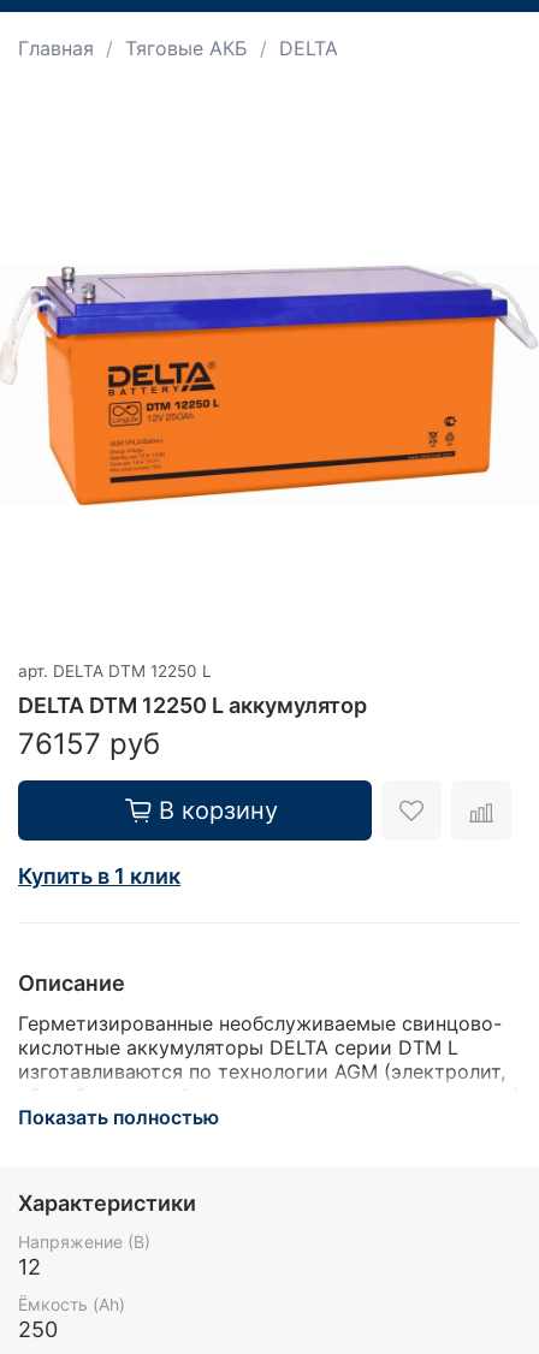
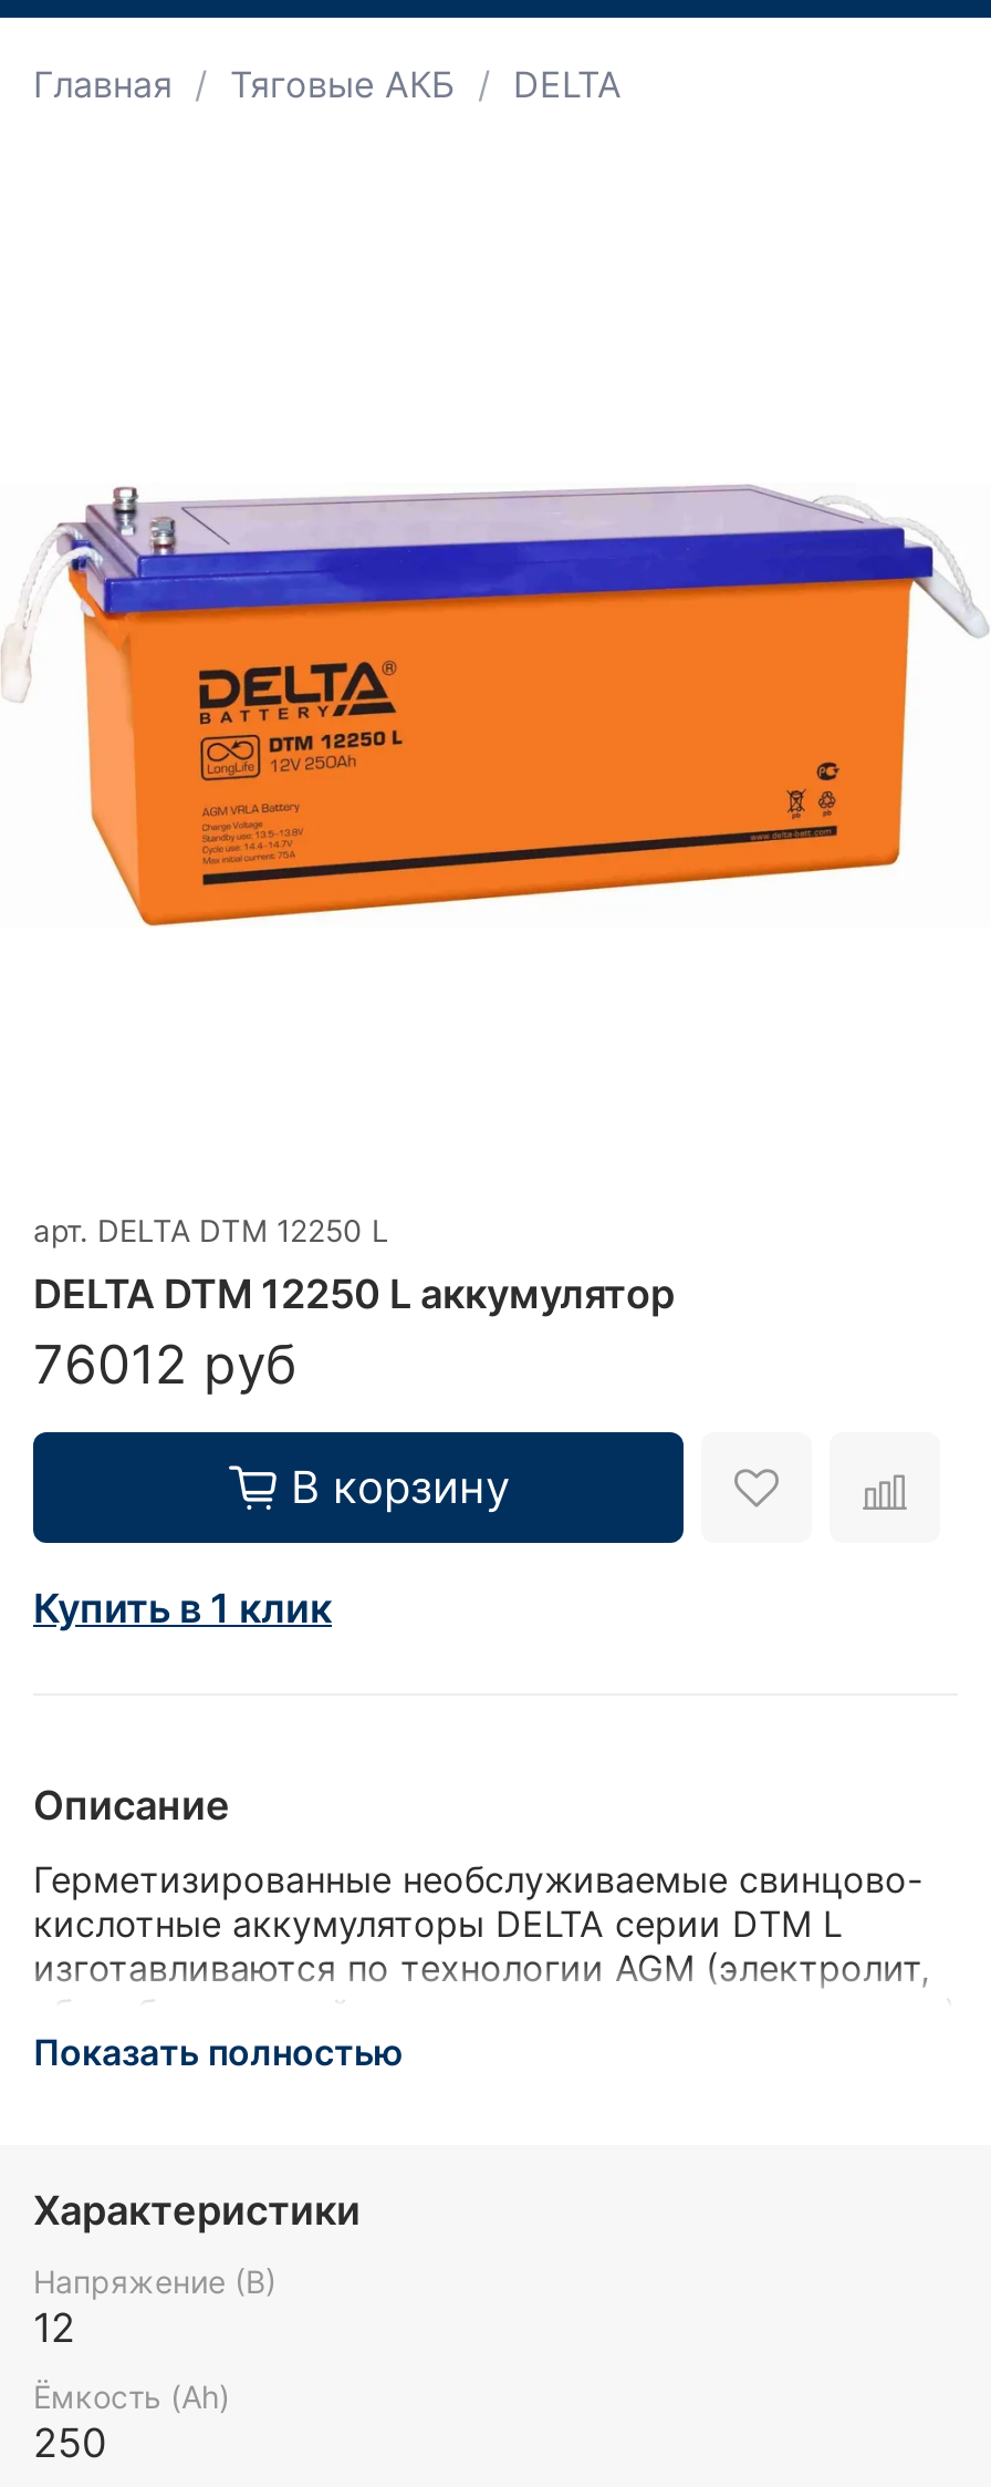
[18,726,160,761] 76157 руб -> [33,1332,296,1396] 76012 руб

